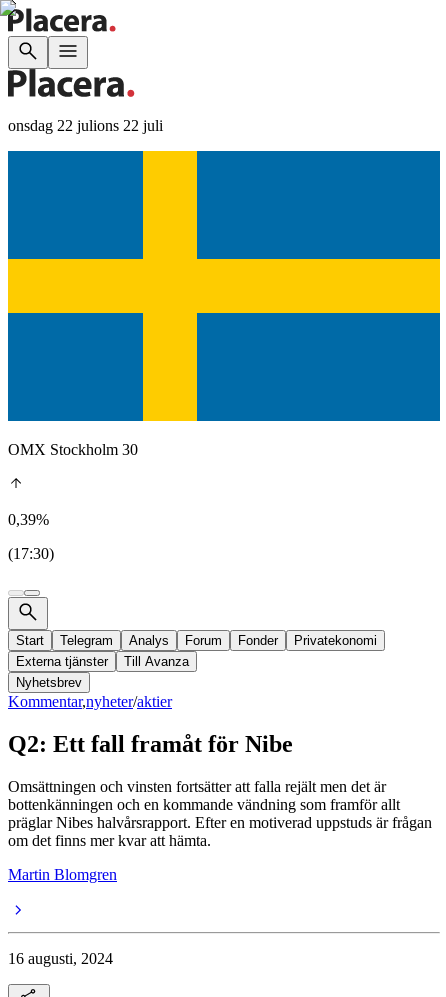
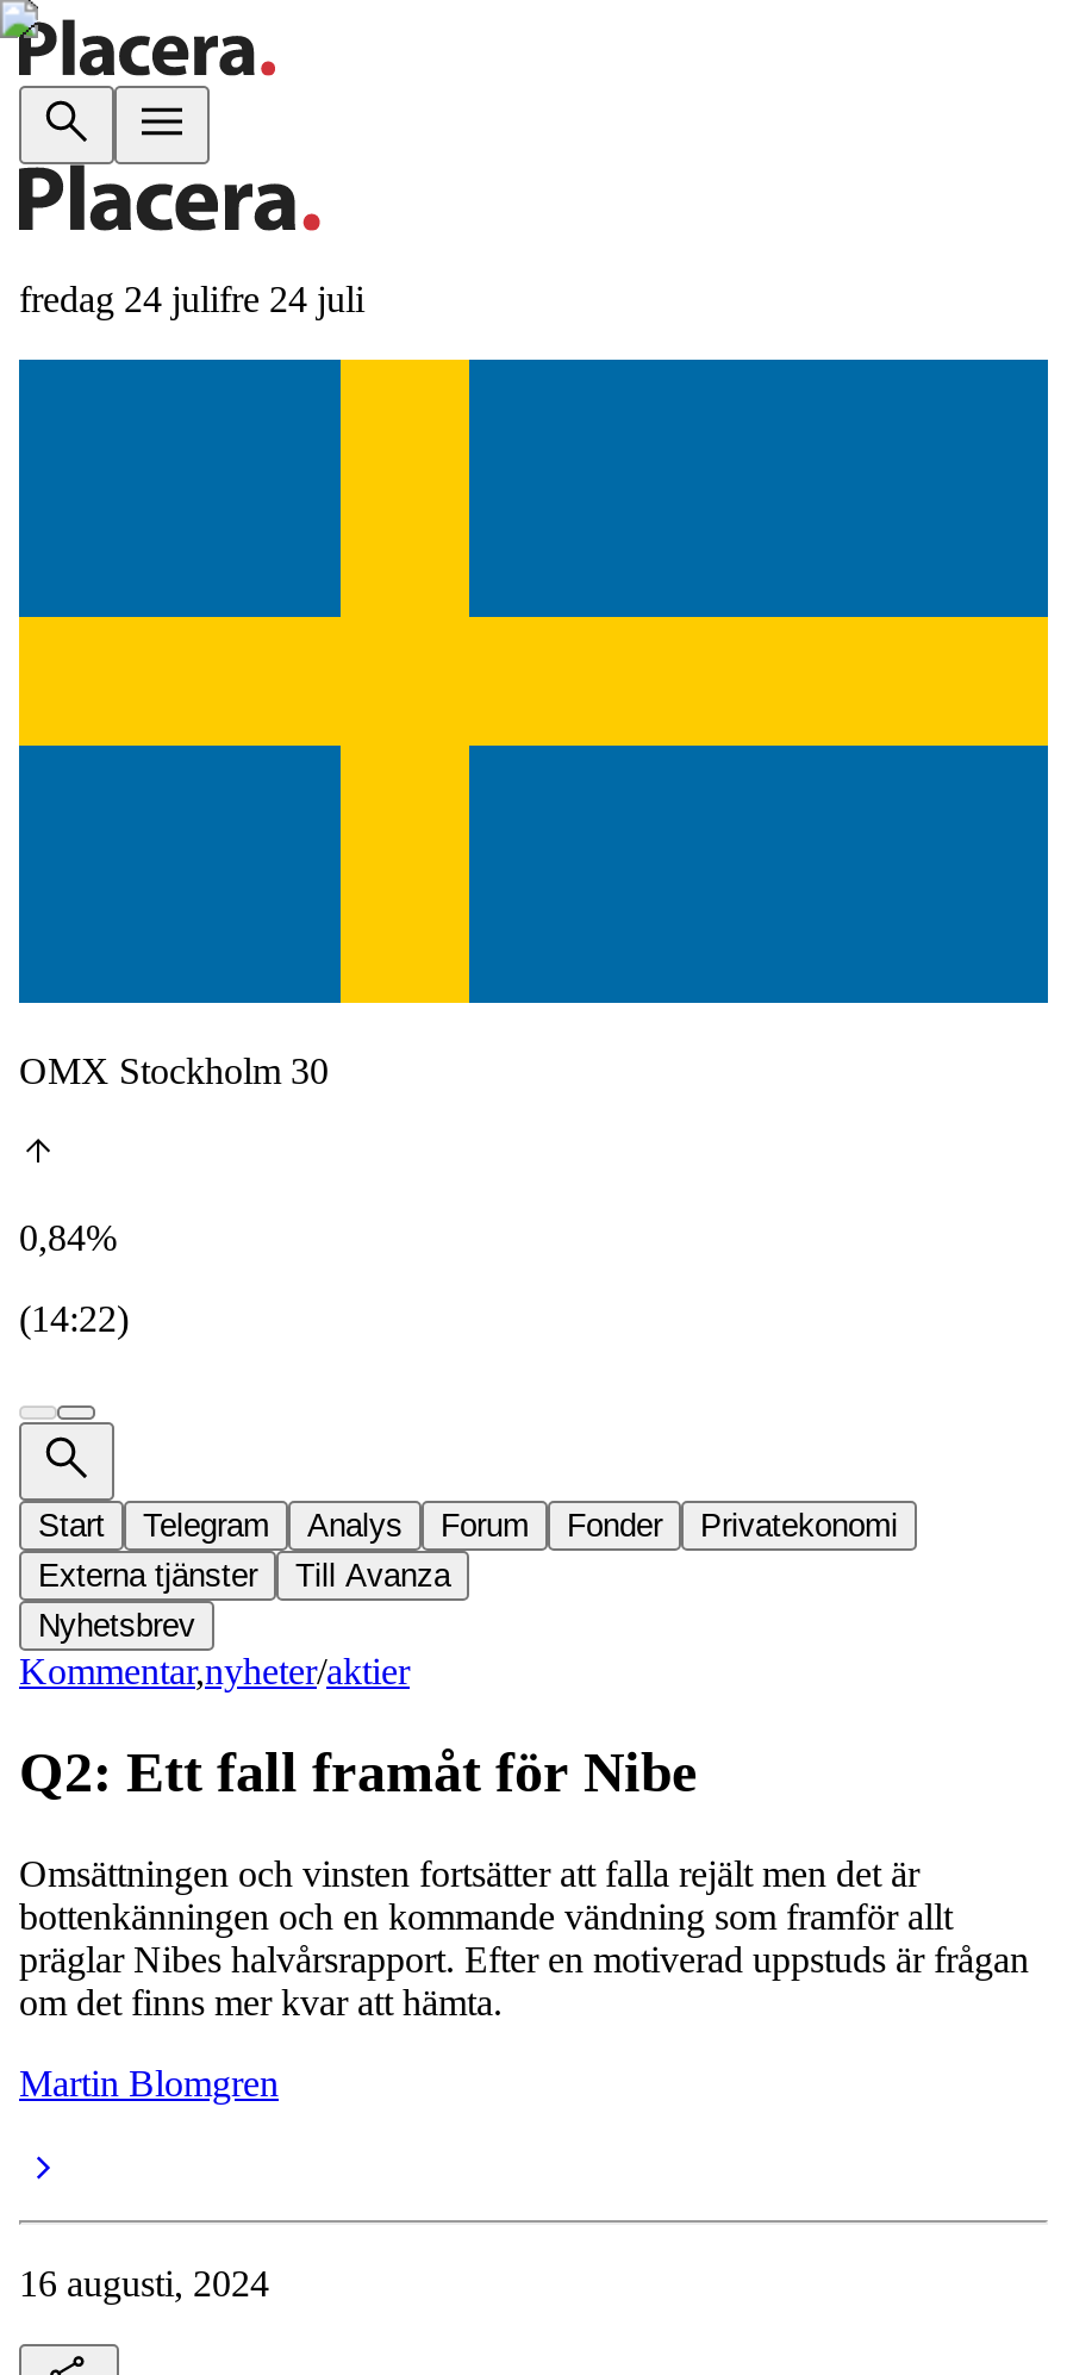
[8,117,163,134] onsdag 22 julions 22 juli -> [19,279,364,319] fredag 24 julifre 24 juli
[8,511,49,528] 0,39% -> [19,1217,117,1258] 0,84%
[8,545,54,562] (17:30) -> [19,1298,129,1339] (14:22)

